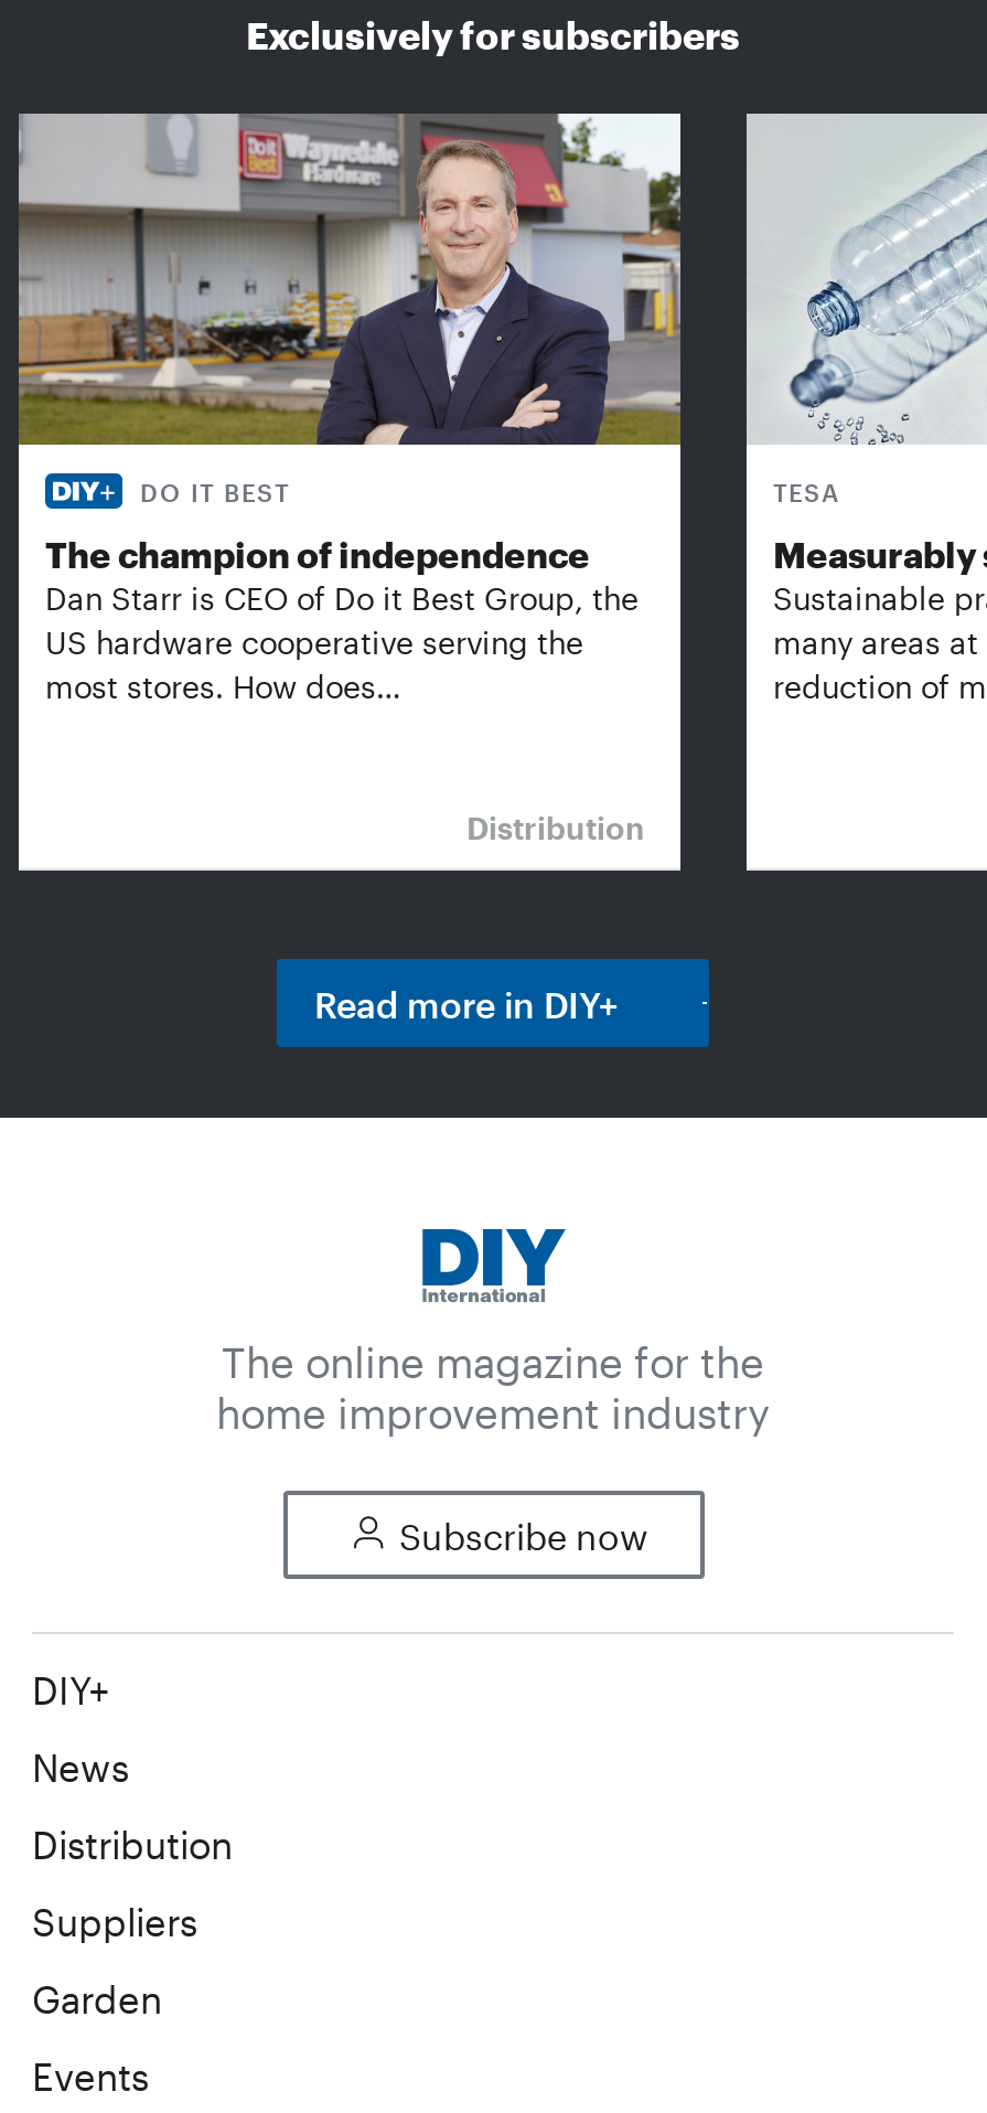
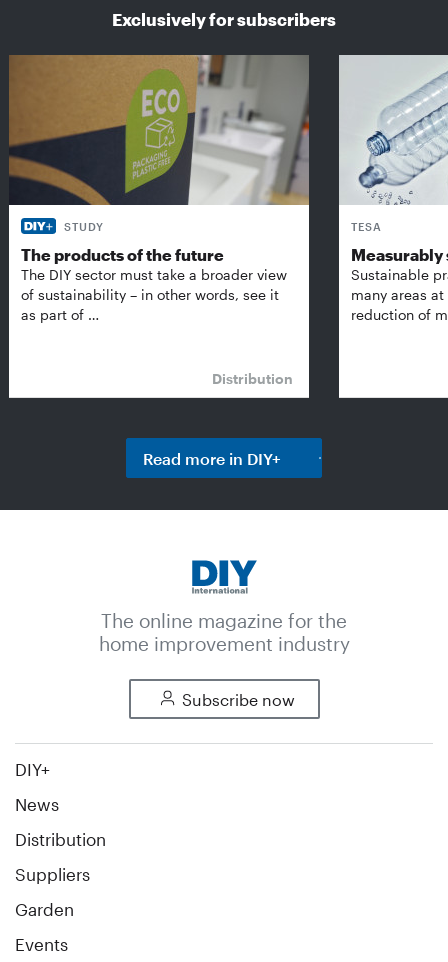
[17,111,683,506] [image] | DO IT BEST -> [9,55,309,233] [image] | STUDY
[45,532,639,704] The champion of independence | Dan Starr is CEO of Do it Best Group, the | US hardware cooperative serving the | most stores. How does… -> [21,245,287,323] The products of the future | The DIY sector must take a broader view | of sustainability – in other words, see it | as part of …

